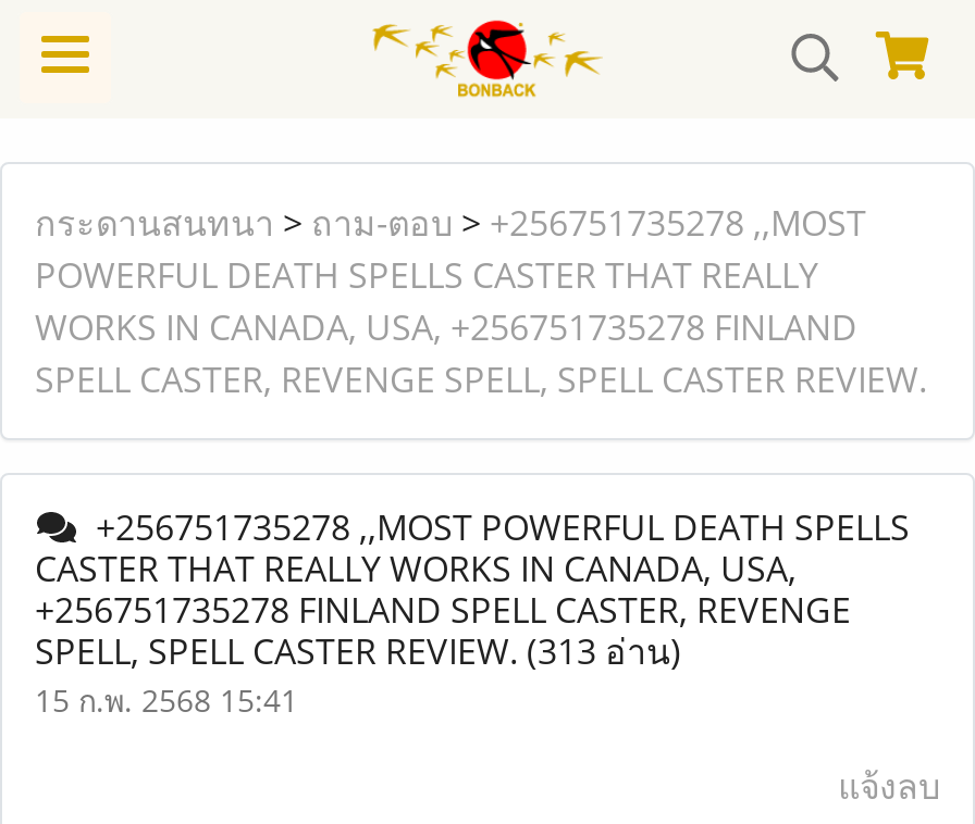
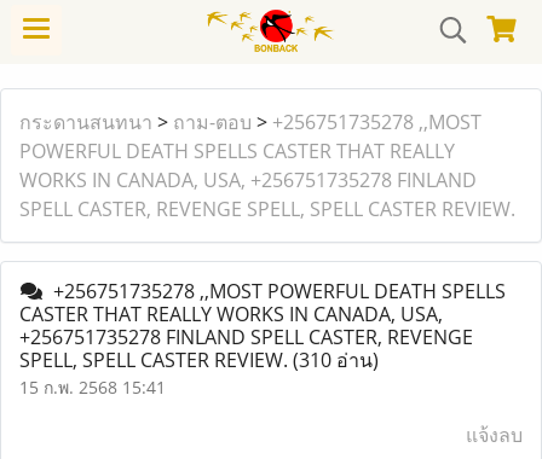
[35,627,681,675] SPELL, SPELL CASTER REVIEW. (313 อ่าน) -> [19,347,379,373] SPELL, SPELL CASTER REVIEW. (310 อ่าน)

